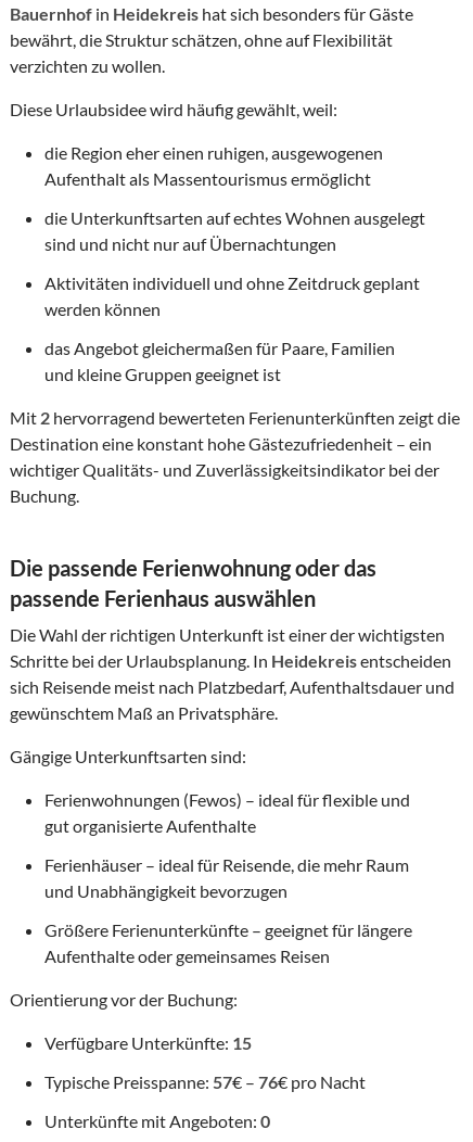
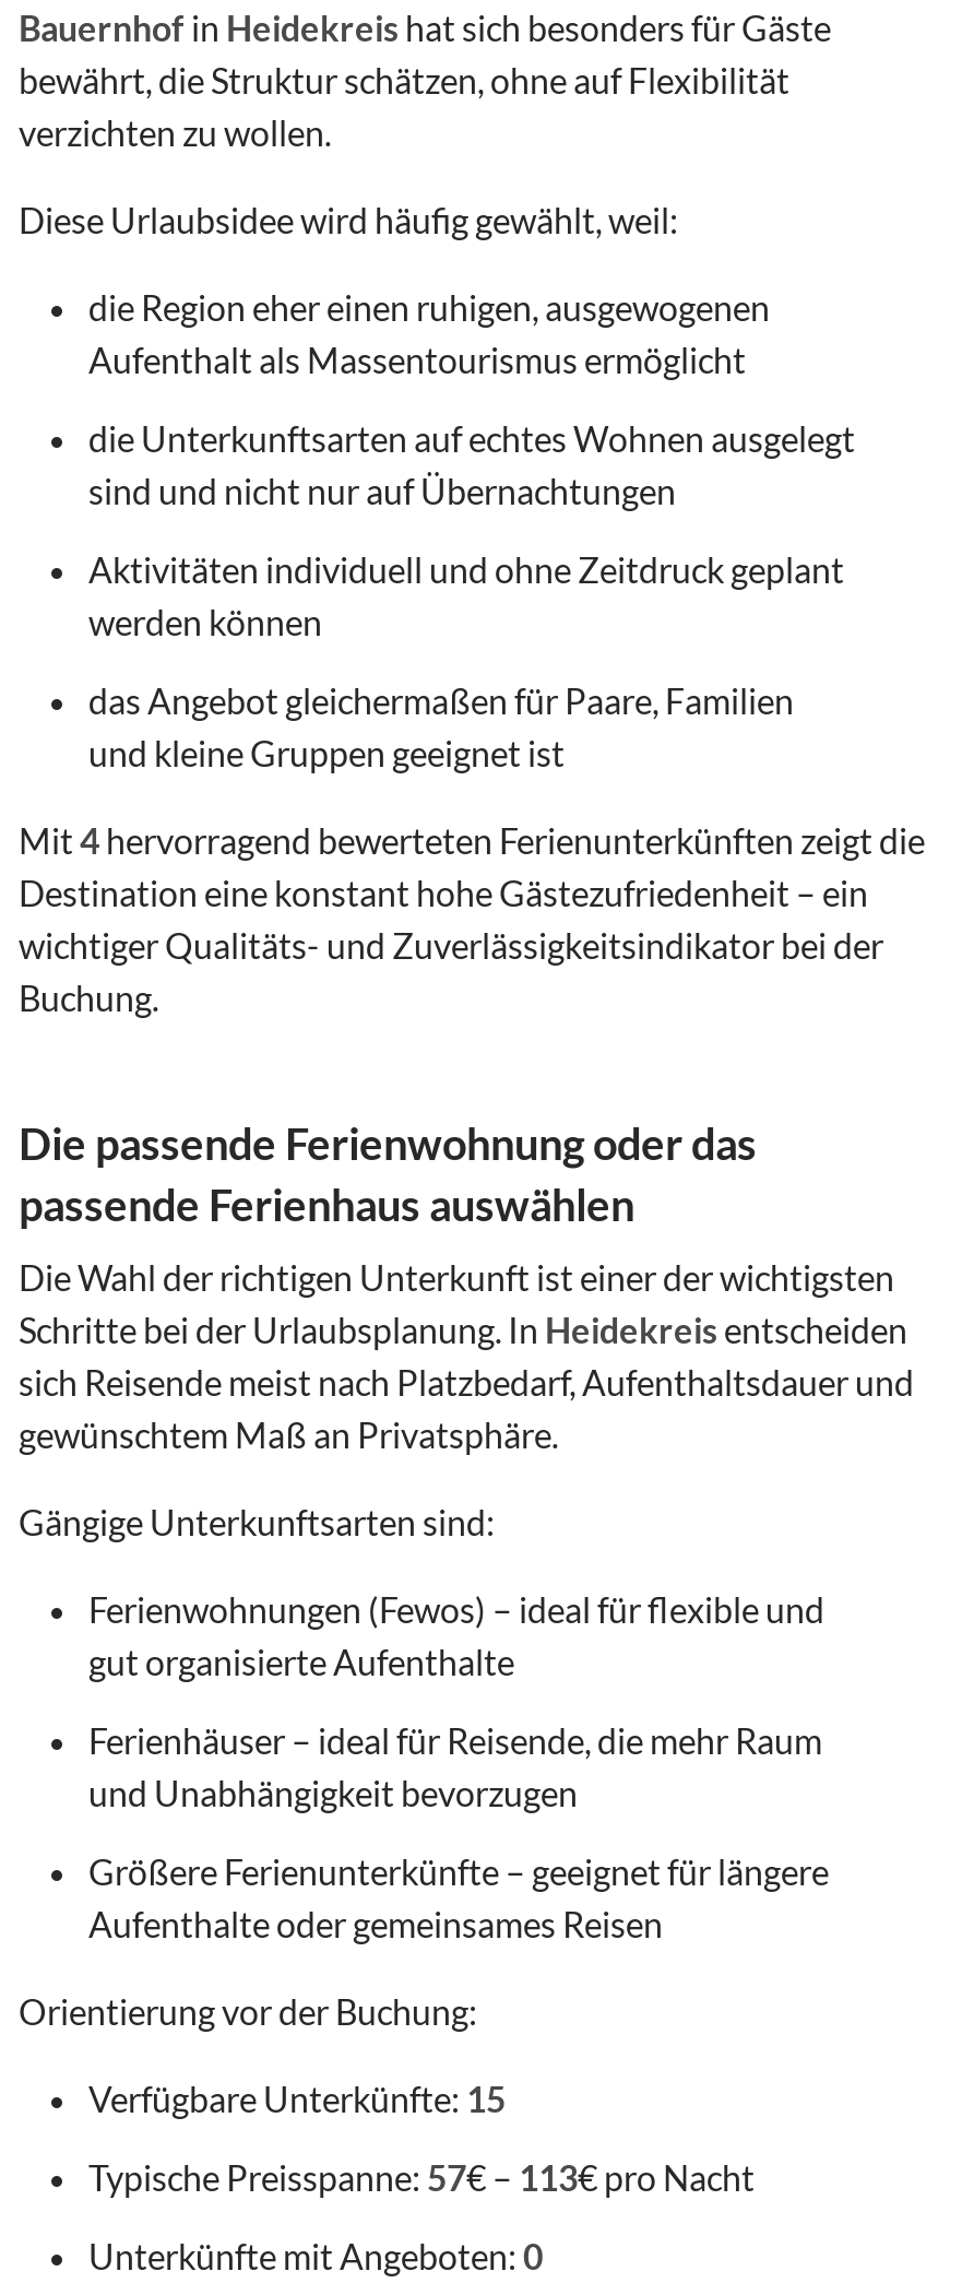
[10,407,460,428] Mit 2 hervorragend bewerteten Ferienunterkünften zeigt die -> [19,819,925,861] Mit 4 hervorragend bewerteten Ferienunterkünften zeigt die
[44,1071,366,1092] Typische Preisspanne: 57€ – 76€ pro Nacht -> [88,2156,755,2198] Typische Preisspanne: 57€ – 113€ pro Nacht

